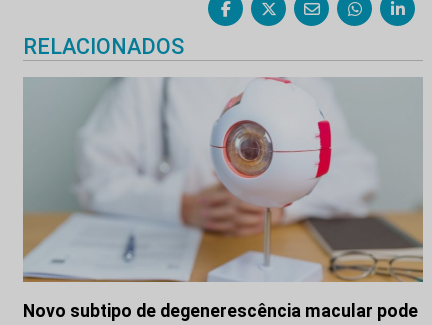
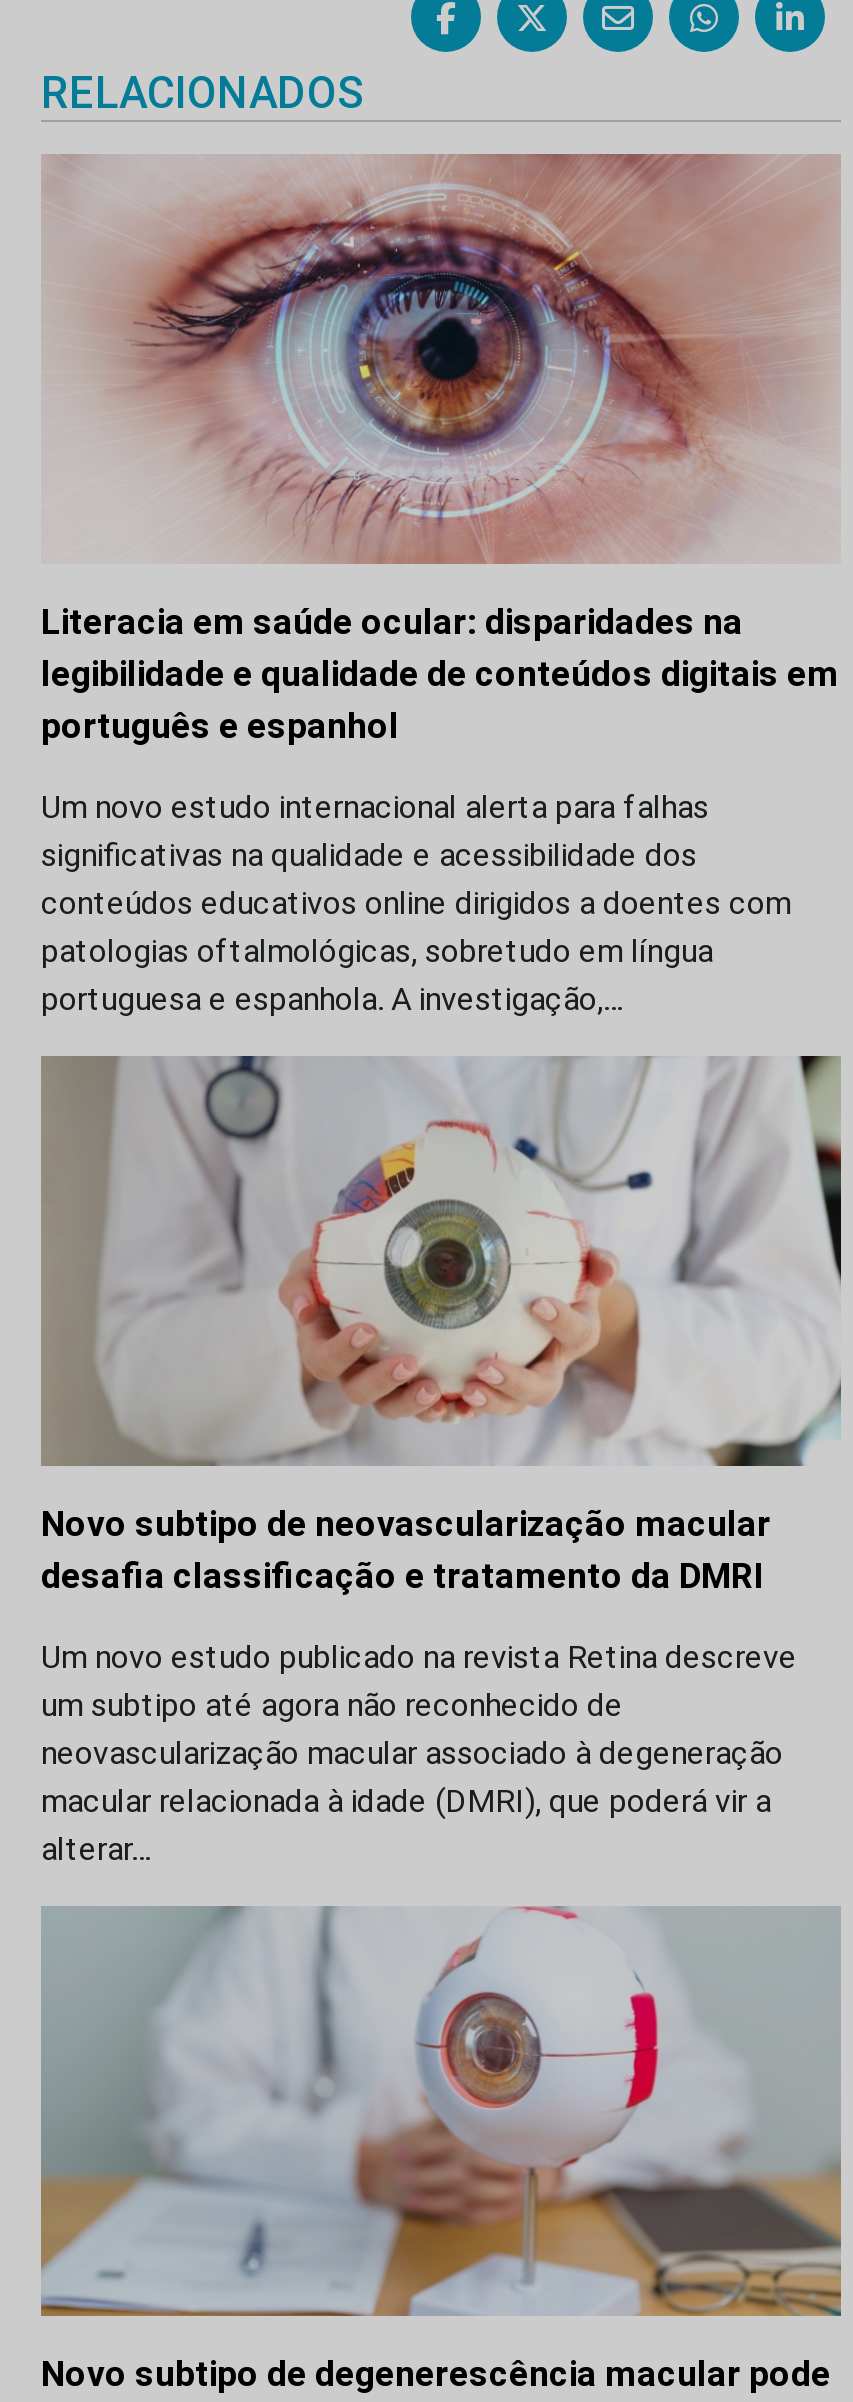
none -> [39,1054,843,1869] [image] | Novo subtipo de neovascularização macular | desafia classificação e tratamento da DMRI | Um novo estudo publicado na revista Retina descreve | um subtipo até agora não reconhecido de | neovascularização macular associado à degeneração | macular relacionada à idade (DMRI), que poderá vir a | alterar…
none -> [41,152,839,1019] [image] | Literacia em saúde ocular: disparidades na | legibilidade e qualidade de conteúdos digitais em | português e espanhol | Um novo estudo internacional alerta para falhas | significativas na qualidade e acessibilidade dos | conteúdos educativos online dirigidos a doentes com | patologias oftalmológicas, sobretudo em língua | portuguesa e espanhola. A investigação,…

